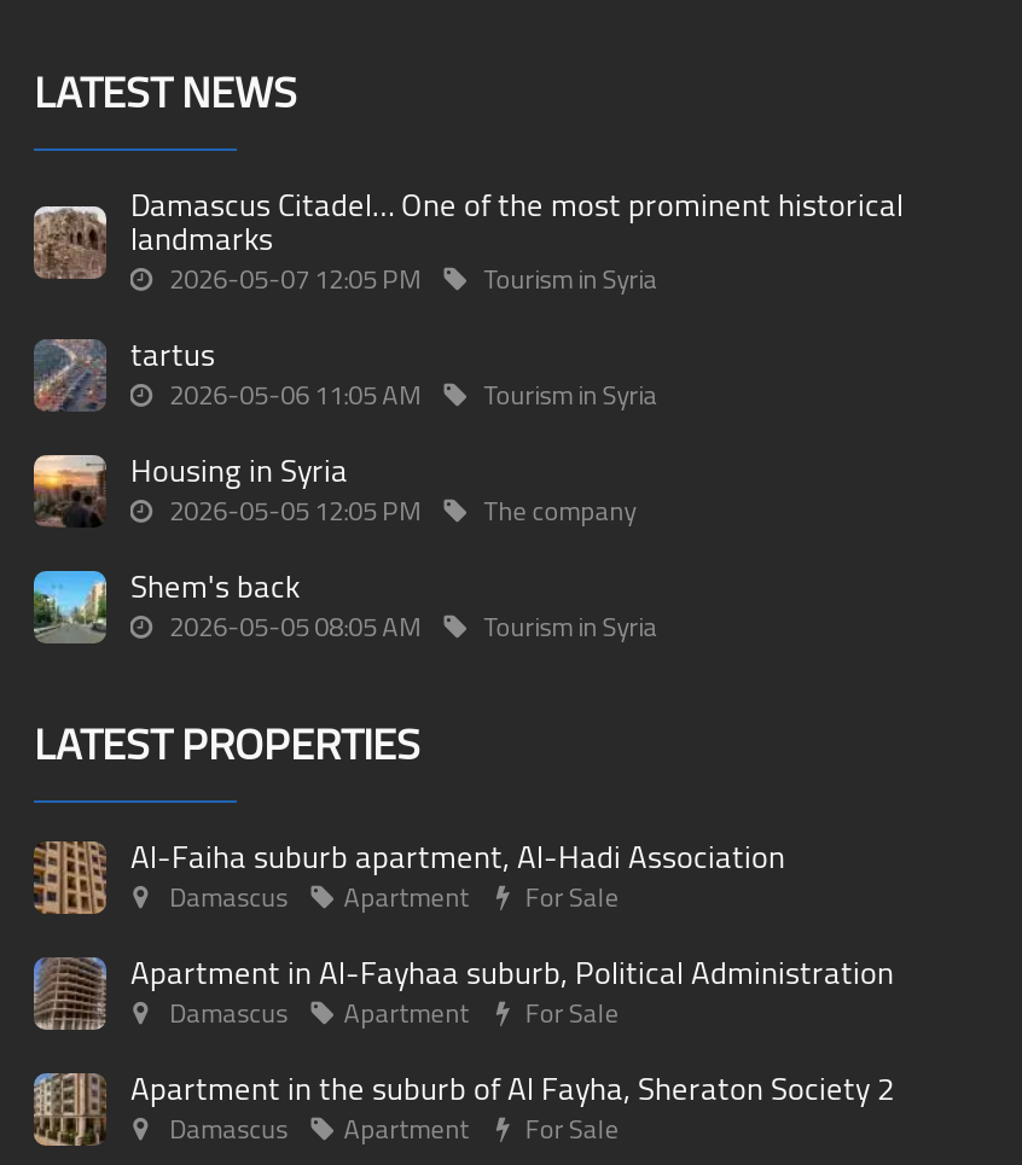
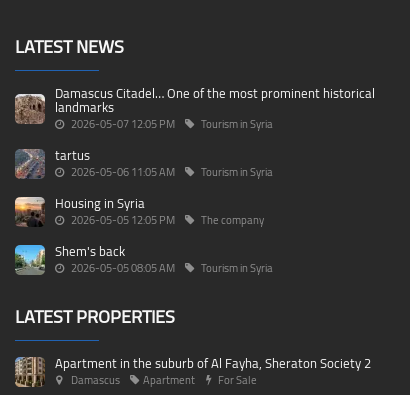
[31,826,894,1036] [image] | Al-Faiha suburb apartment, Al-Hadi Association | Damascus | Apartment | For Sale | Apartment in Al-Fayhaa suburb, Political Administration | Damascus | Apartment | For Sale -> none
[31,955,109,1032] [image] -> none

